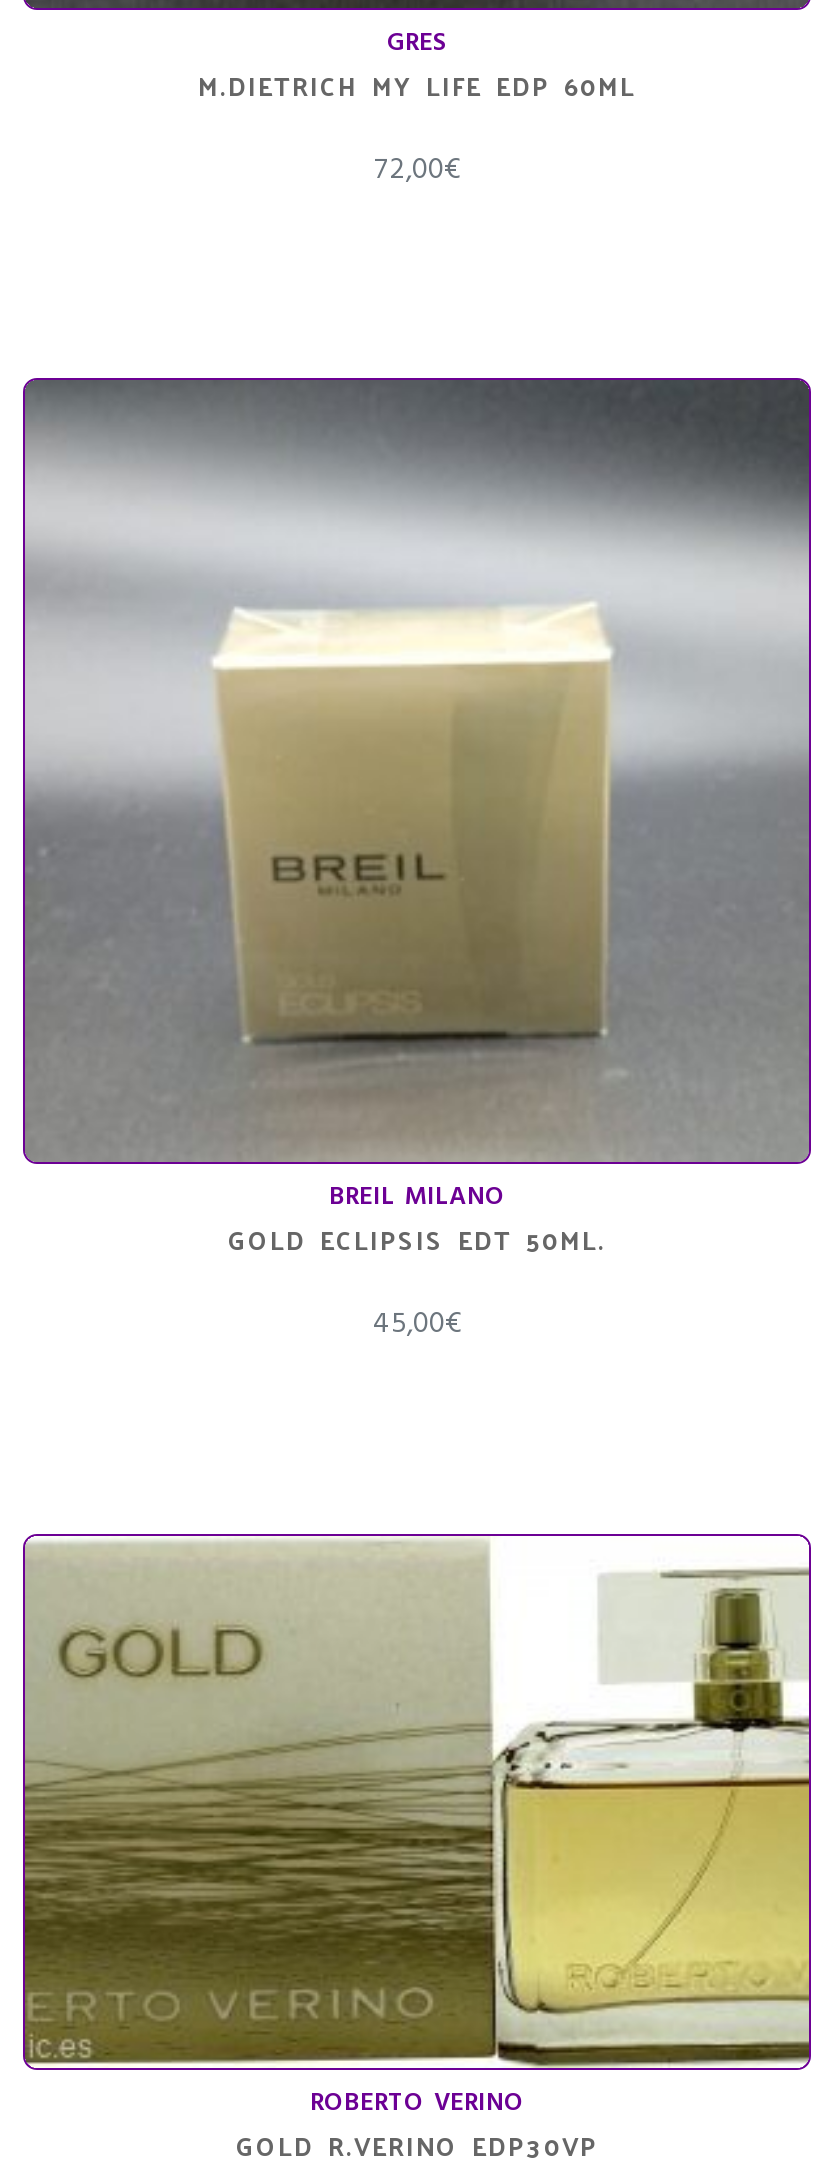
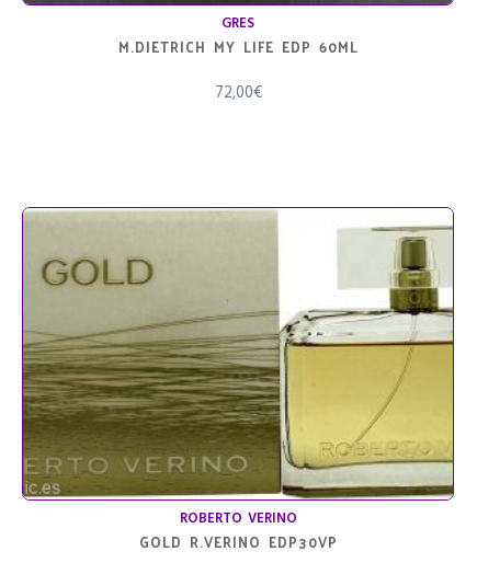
[23,378,811,1348] [image] | BREIL MILANO | 45,00€ -> none
[228,1216,606,1262] GOLD ECLIPSIS EDT 50ML. -> none

